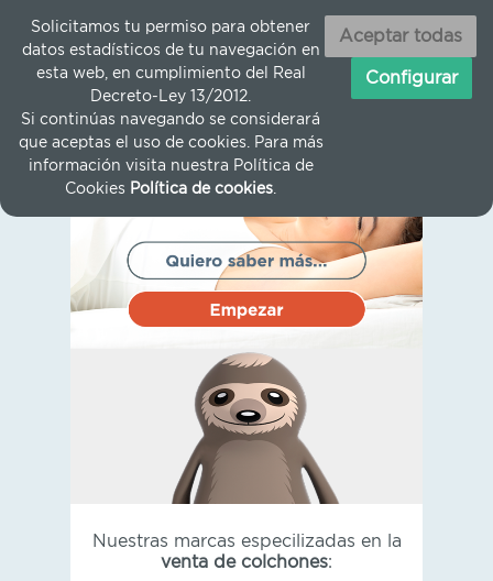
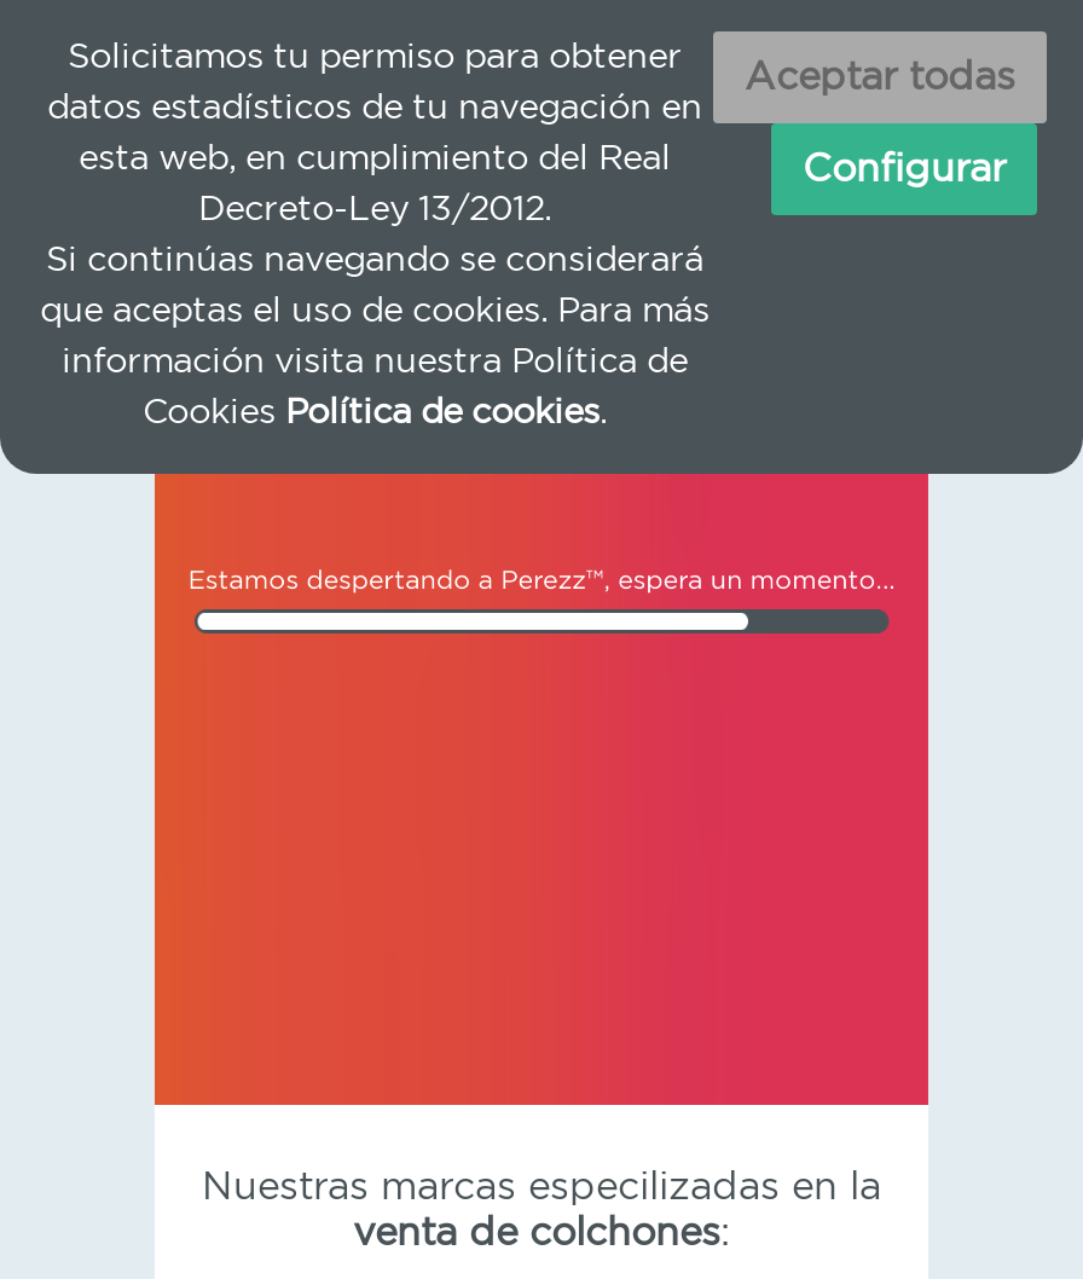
[70,216,424,505] [image] -> [152,471,931,1107] [image]

